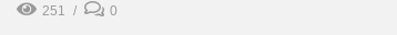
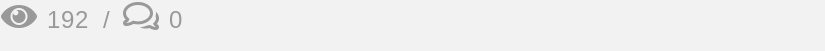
[42,3,65,19] 251 -> [47,6,89,34] 192

